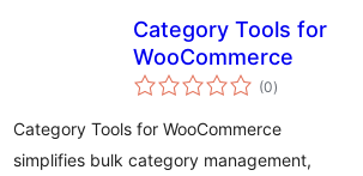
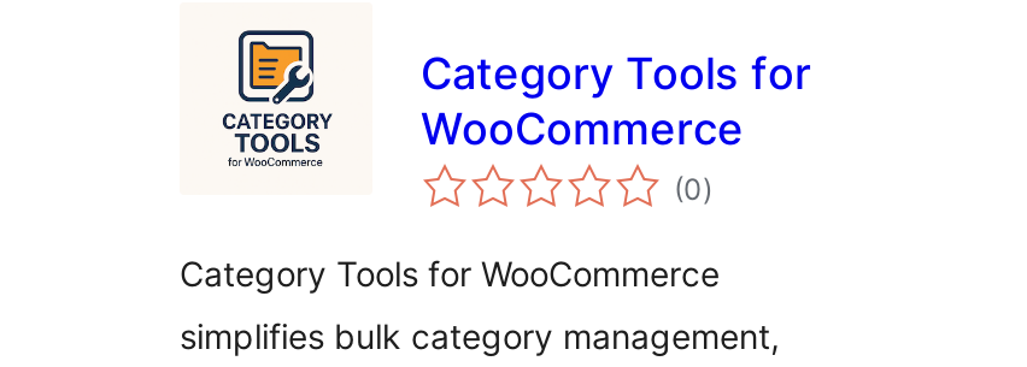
none -> [218,26,336,168] [image]

